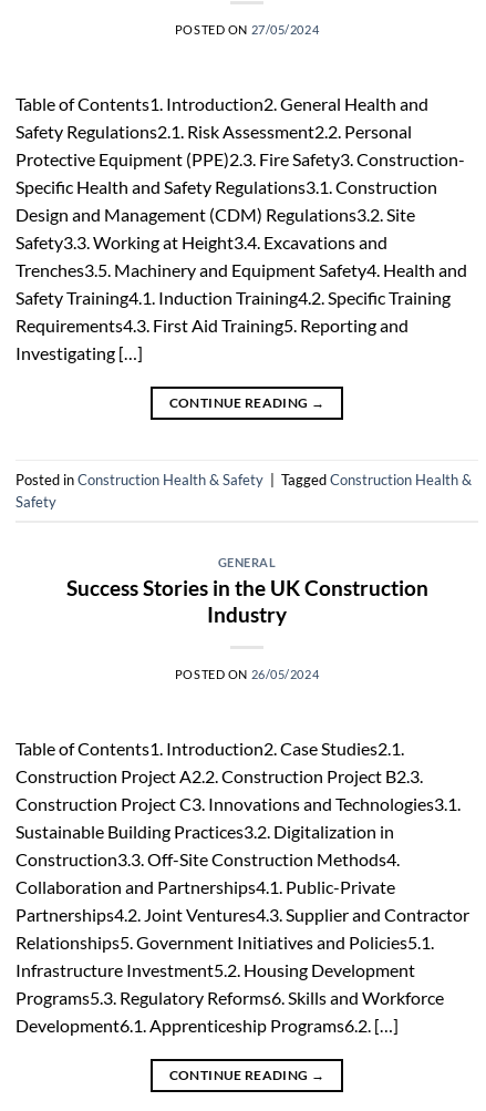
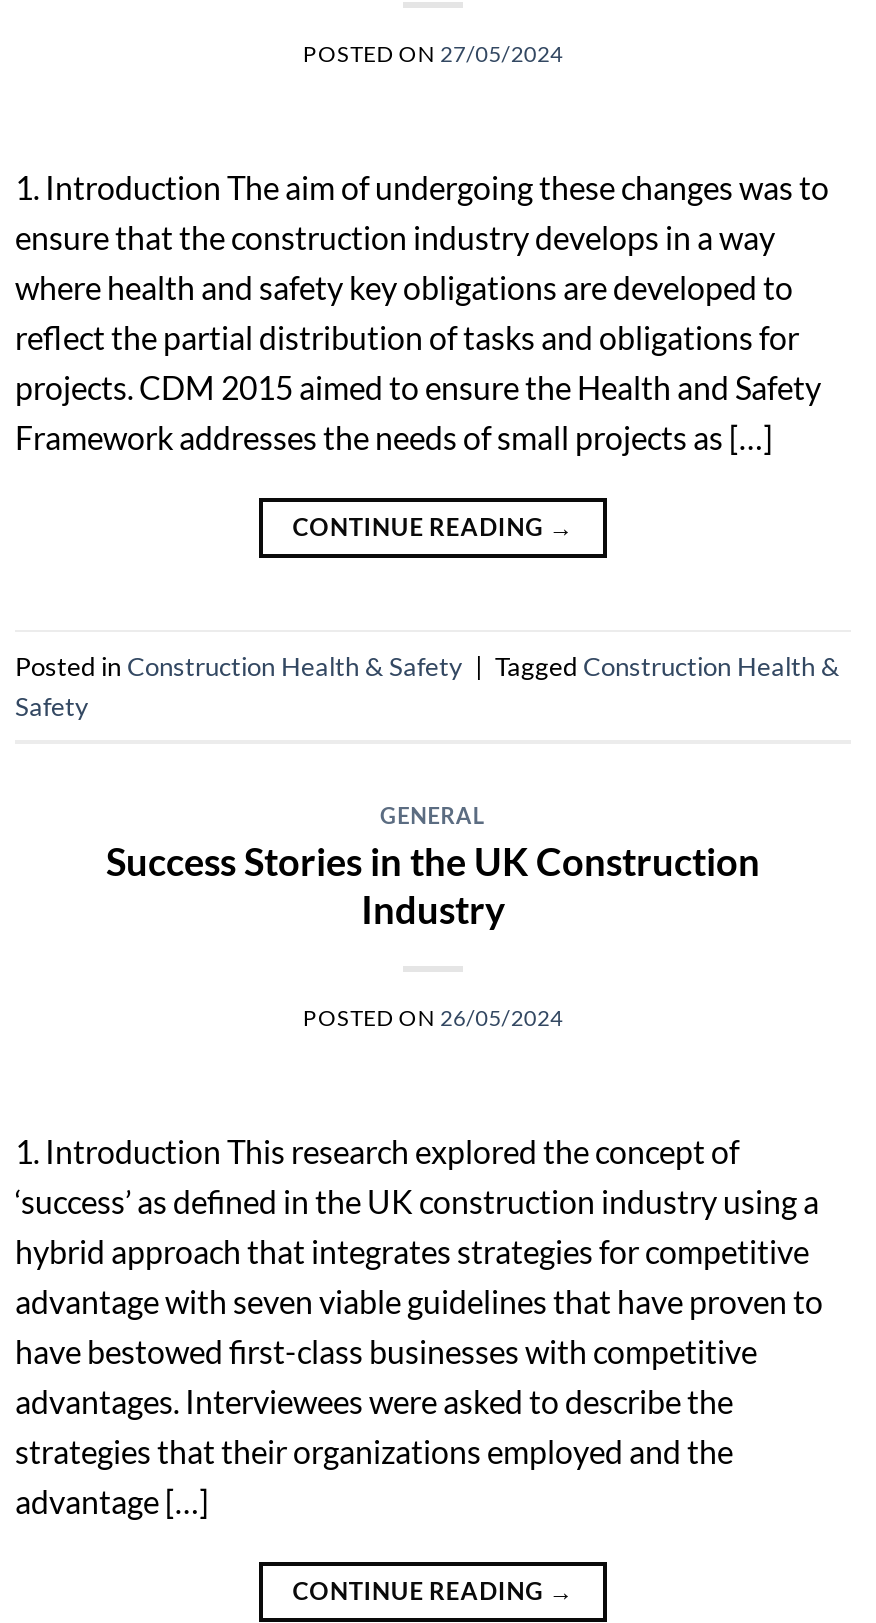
[15,93,467,364] Table of Contents1. Introduction2. General Health and | Safety Regulations2.1. Risk Assessment2.2. Personal | Protective Equipment (PPE)2.3. Fire Safety3. Construction- | Specific Health and Safety Regulations3.1. Construction | Design and Management (CDM) Regulations3.2. Site | Safety3.3. Working at Height3.4. Excavations and | Trenches3.5. Machinery and Equipment Safety4. Health and | Safety Training4.1. Induction Training4.2. Specific Training | Requirements4.3. First Aid Training5. Reporting and | Investigating […] -> [15,168,829,456] 1. Introduction The aim of undergoing these changes was to | ensure that the construction industry develops in a way | where health and safety key obligations are developed to | reflect the partial distribution of tasks and obligations for | projects. CDM 2015 aimed to ensure the Health and Safety | Framework addresses the needs of small projects as […]
[15,738,469,1036] Table of Contents1. Introduction2. Case Studies2.1. | Construction Project A2.2. Construction Project B2.3. | Construction Project C3. Innovations and Technologies3.1. | Sustainable Building Practices3.2. Digitalization in | Construction3.3. Off-Site Construction Methods4. | Collaboration and Partnerships4.1. Public-Private | Partnerships4.2. Joint Ventures4.3. Supplier and Contractor | Relationships5. Government Initiatives and Policies5.1. | Infrastructure Investment5.2. Housing Development | Programs5.3. Regulatory Reforms6. Skills and Workforce | Development6.1. Apprenticeship Programs6.2. […] -> [15,1132,823,1520] 1. Introduction This research explored the concept of | ‘success’ as defined in the UK construction industry using a | hybrid approach that integrates strategies for competitive | advantage with seven viable guidelines that have proven to | have bestowed first-class businesses with competitive | advantages. Interviewees were asked to describe the | strategies that their organizations employed and the | advantage […]

